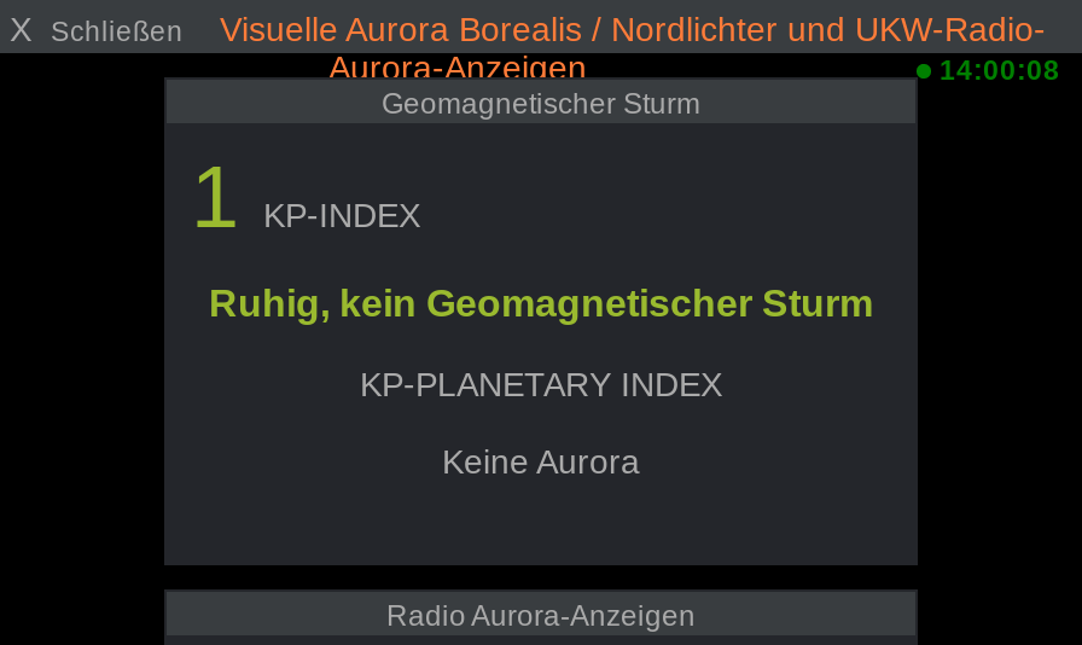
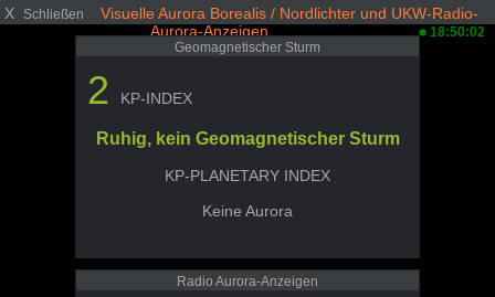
[932,53,1068,85] 14:00:08 -> [426,24,488,39] 18:50:02
[191,147,420,246] 1 KP-INDEX -> [87,67,192,113] 2 KP-INDEX

